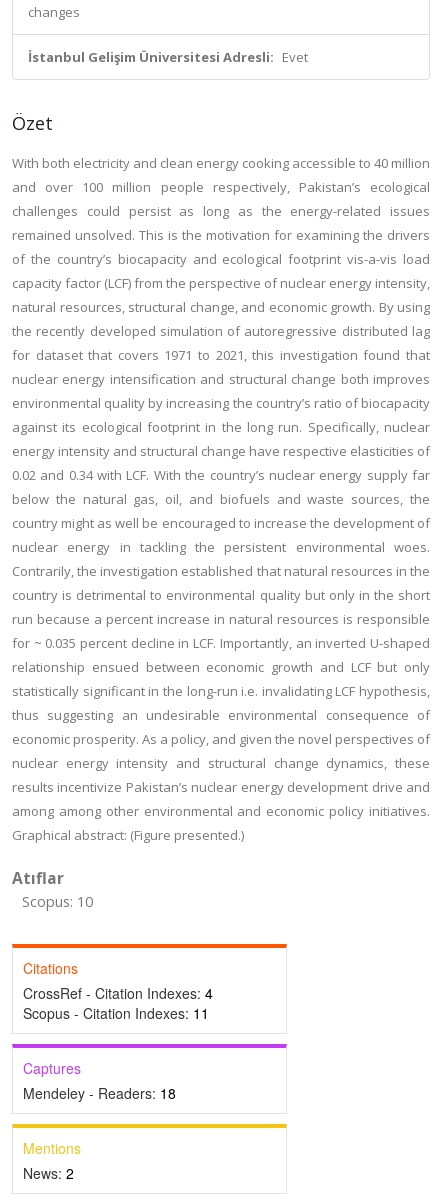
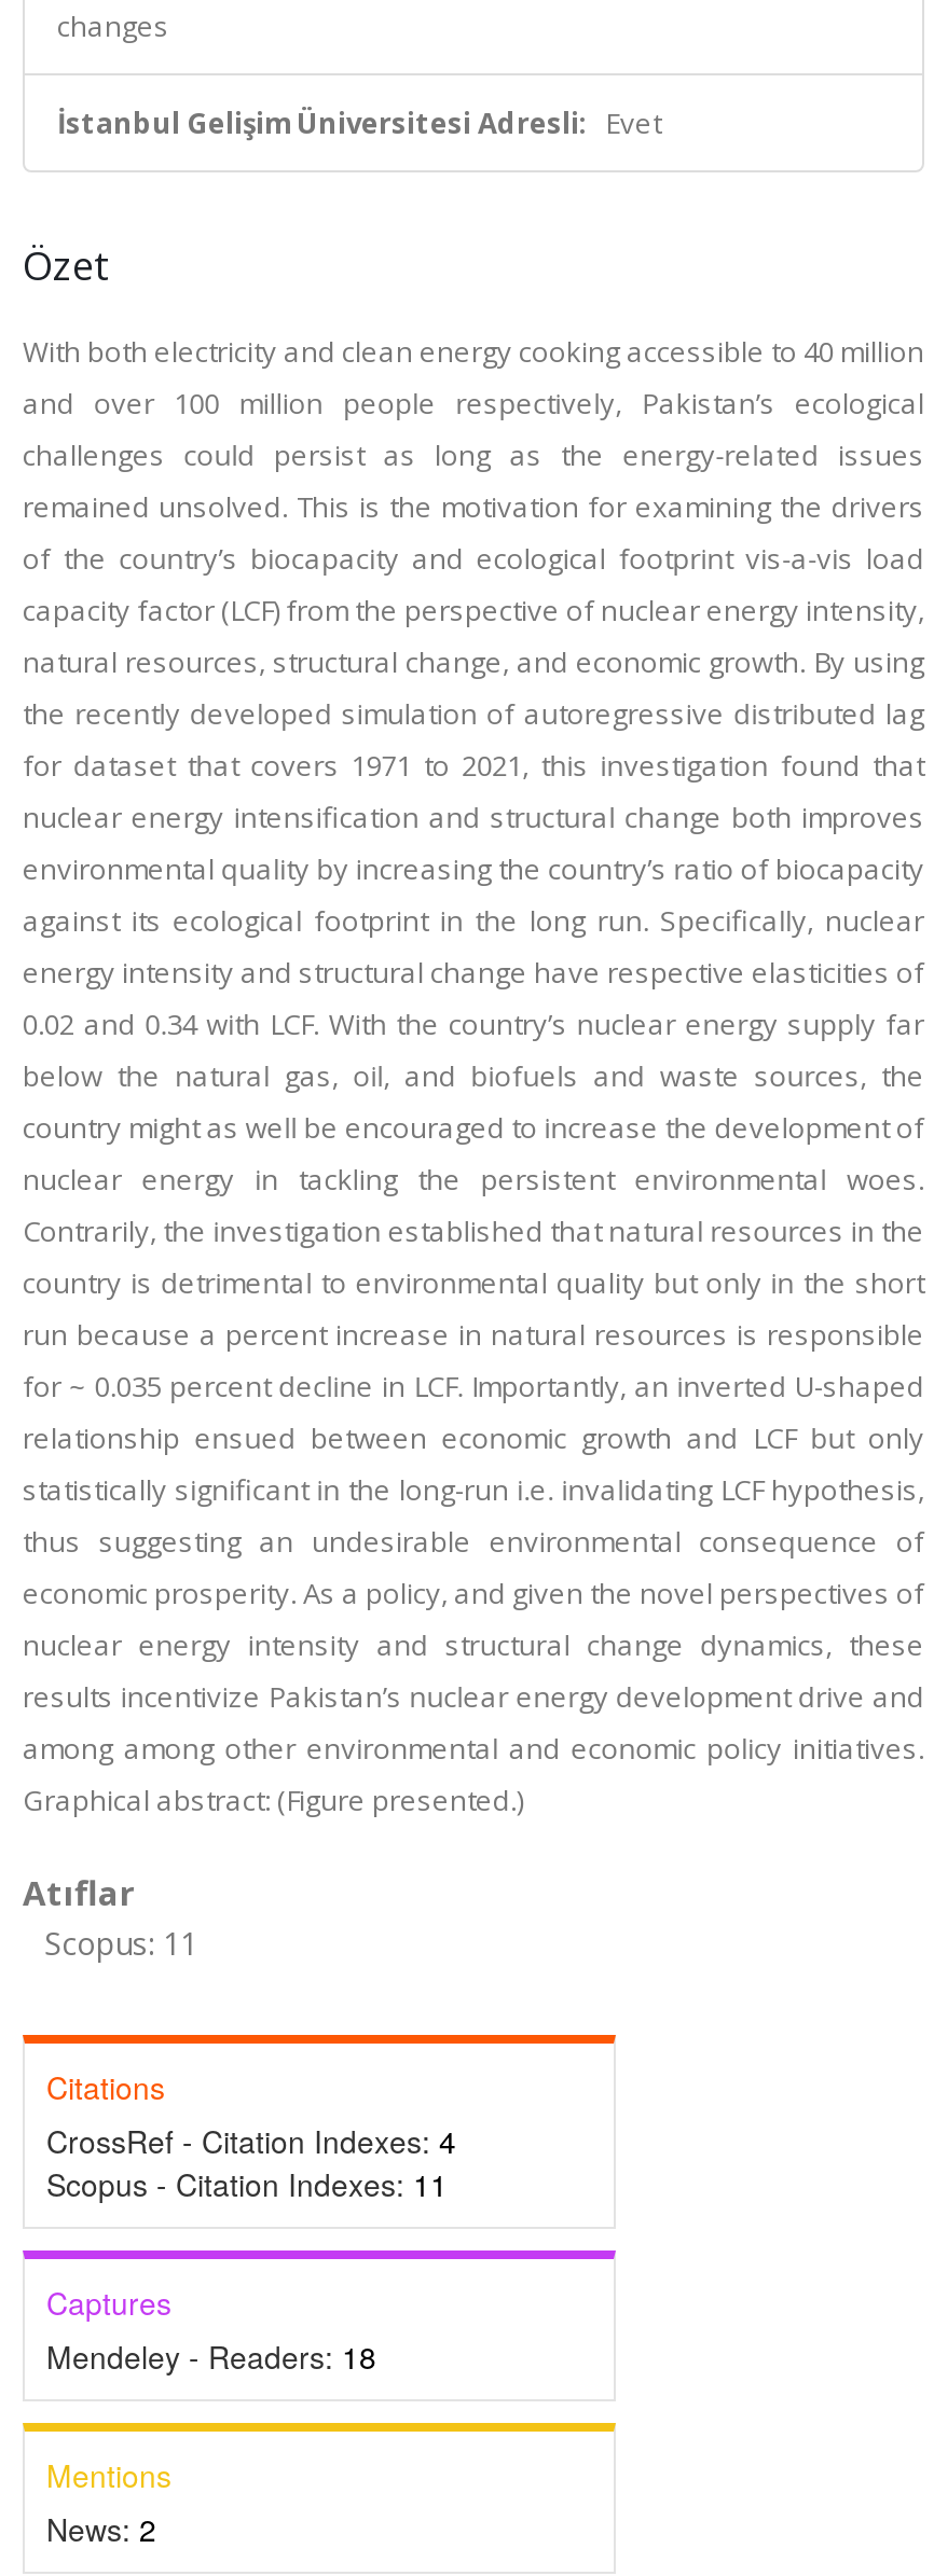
[22,892,93,911] Scopus: 10 -> [44,1923,197,1964] Scopus: 11

